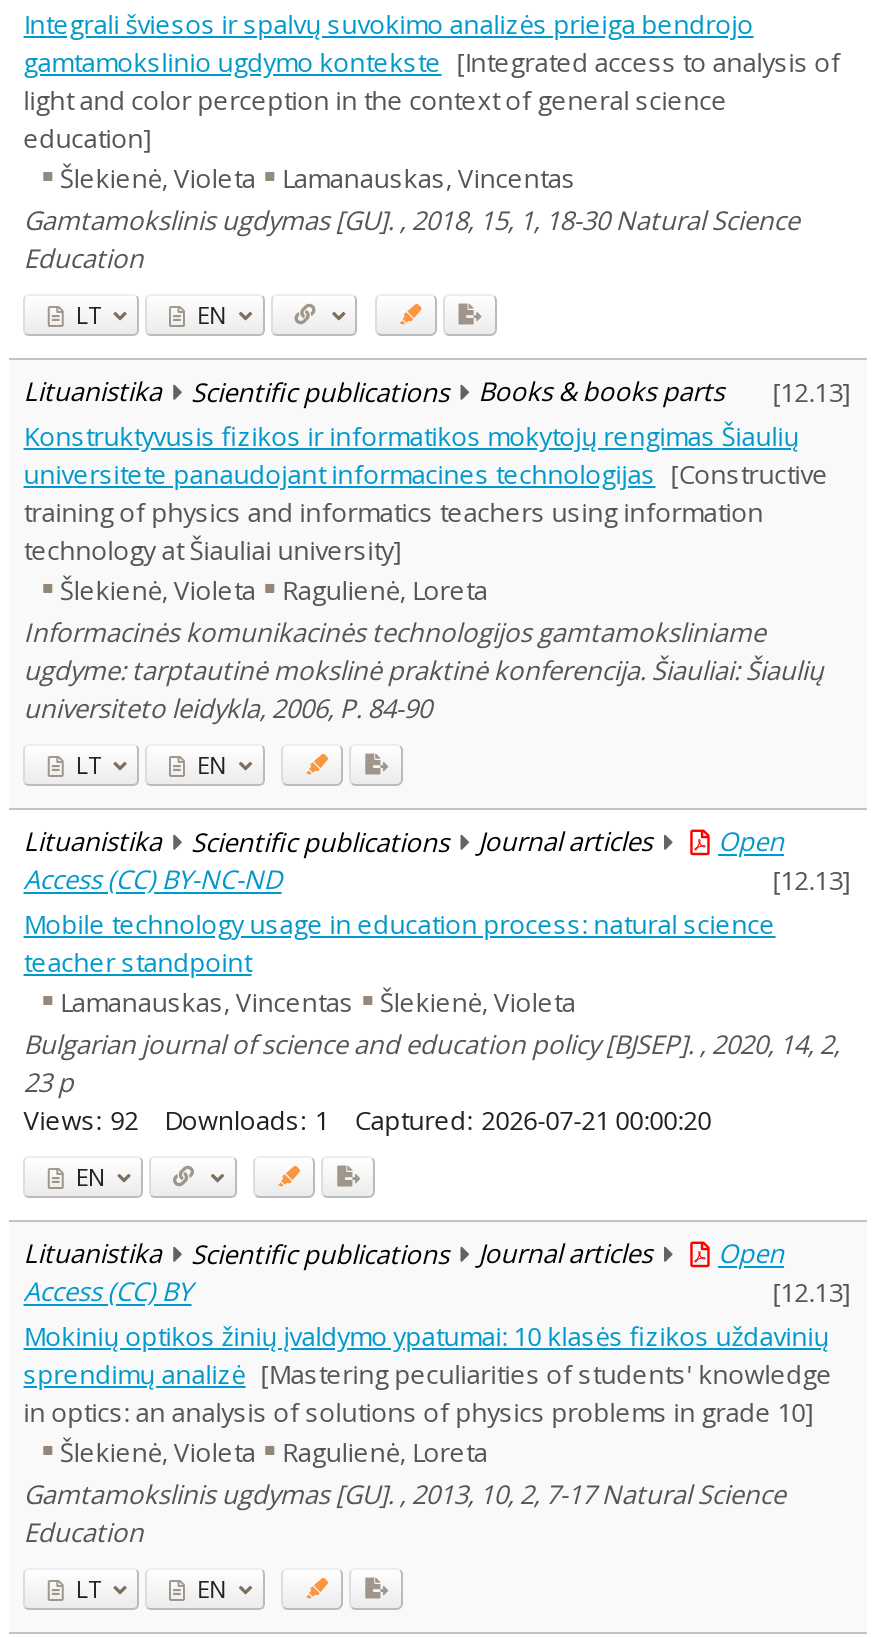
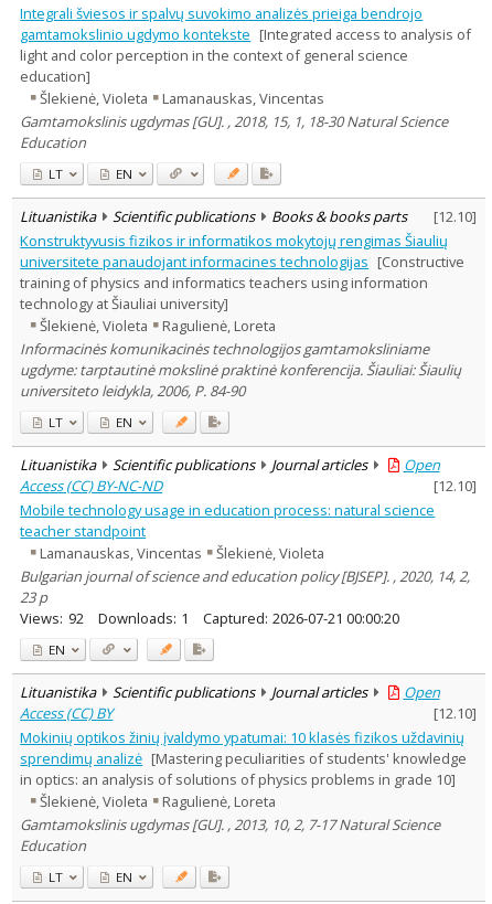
[24,373,850,409] Lituanistika Scientific publications Books & books parts [12.13] -> [20,206,476,226] Lituanistika Scientific publications Books & books parts [12.10]
[772,861,850,897] [12.13] -> [433,475,476,495] [12.10]
[772,1273,850,1309] [12.13] -> [433,703,476,723] [12.10]

